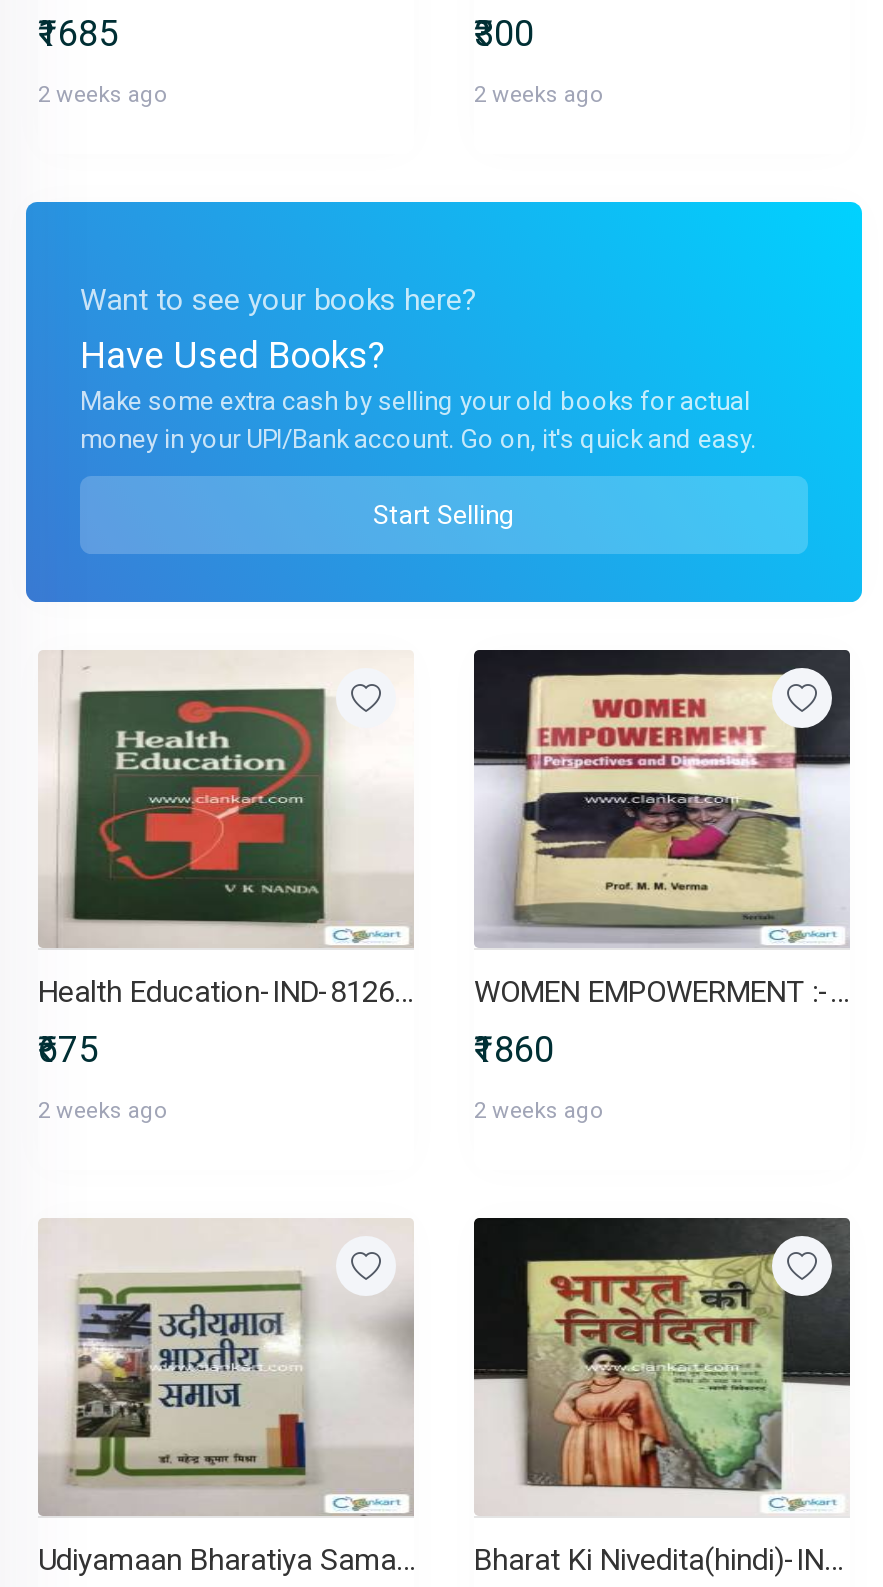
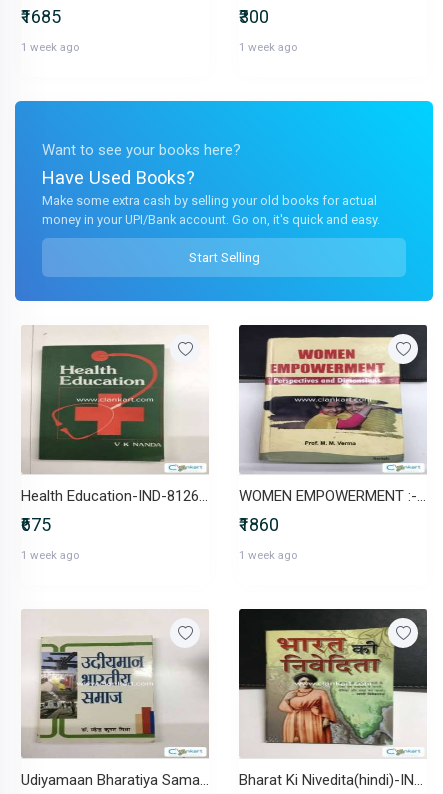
[38,80,166,108] 2 weeks ago -> [21,40,79,54] 1 week ago
[474,80,602,108] 2 weeks ago -> [239,40,297,54] 1 week ago
[38,1096,166,1124] 2 weeks ago -> [21,548,79,562] 1 week ago
[474,1096,602,1124] 2 weeks ago -> [239,548,297,562] 1 week ago

